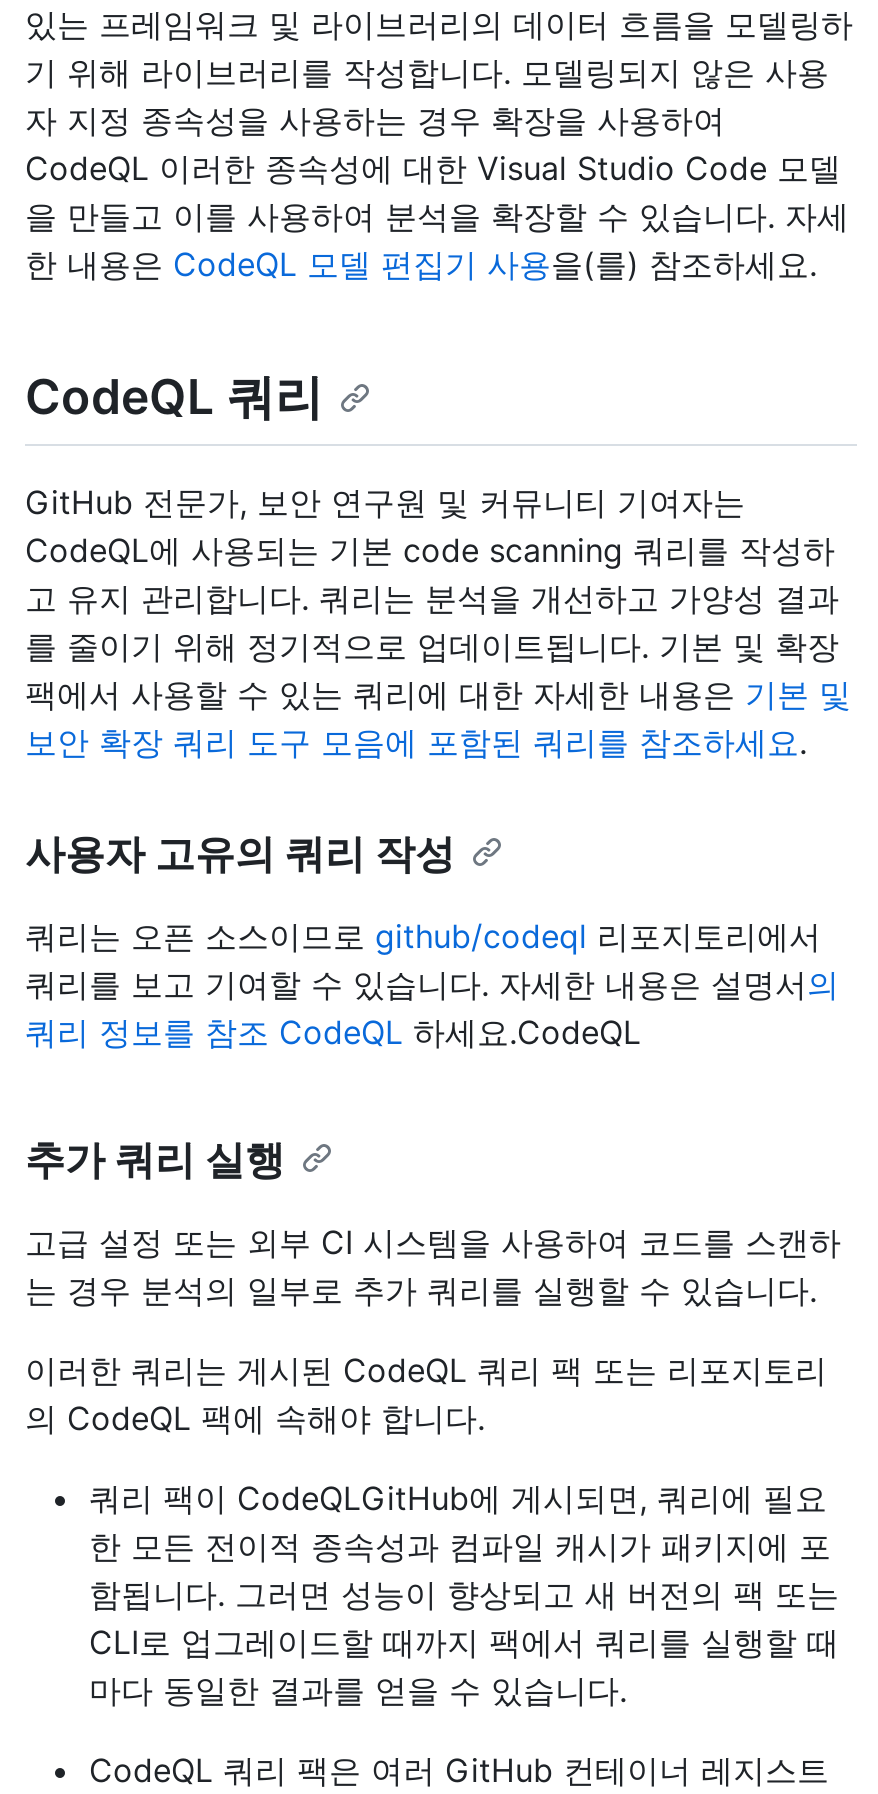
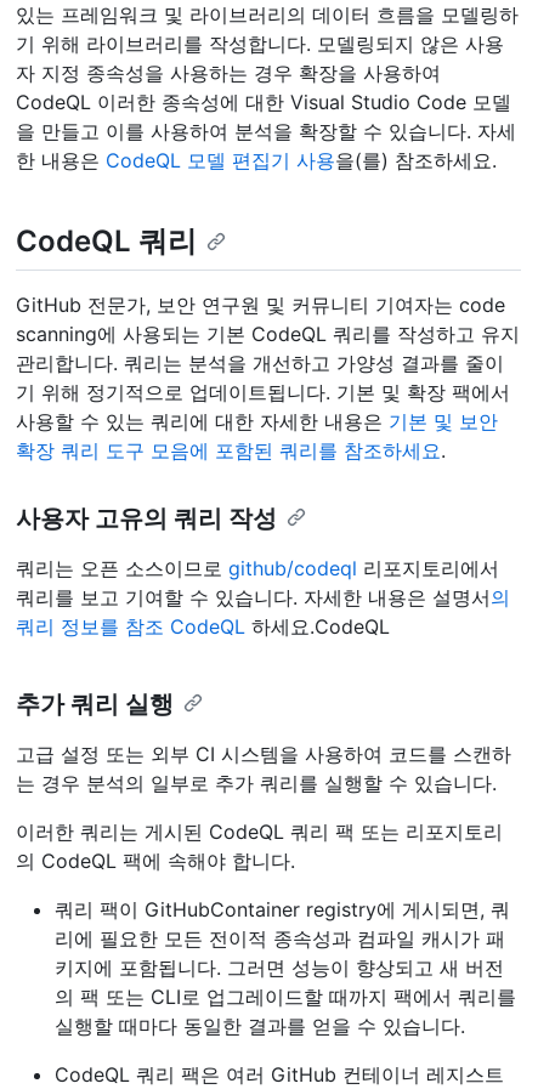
[25,481,851,761] GitHub 전문가, 보안 연구원 및 커뮤니티 기여자는 | CodeQL에 사용되는 기본 code scanning 쿼리를 작성하 | 고 유지 관리합니다. 쿼리는 분석을 개선하고 가양성 결과 | 를 줄이기 위해 정기적으로 업데이트됩니다. 기본 및 확장 | 팩에서 사용할 수 있는 쿼리에 대한 자세한 내용은 기본 및 | 보안 확장 쿼리 도구 모음에 포함된 쿼리를 참조하세요. -> [16,292,520,462] GitHub 전문가, 보안 연구원 및 커뮤니티 기여자는 code | scanning에 사용되는 기본 CodeQL 쿼리를 작성하고 유지 | 관리합니다. 쿼리는 분석을 개선하고 가양성 결과를 줄이 | 기 위해 정기적으로 업데이트됩니다. 기본 및 확장 팩에서 | 사용할 수 있는 쿼리에 대한 자세한 내용은 기본 및 보안 | 확장 쿼리 도구 모음에 포함된 쿼리를 참조하세요.
[89,1477,839,1709] 쿼리 팩이 CodeQLGitHub에 게시되면, 쿼리에 필요 | 한 모든 전이적 종속성과 컴파일 캐시가 패키지에 포 | 함됩니다. 그러면 성능이 향상되고 새 버전의 팩 또는 | CLI로 업그레이드할 때까지 팩에서 쿼리를 실행할 때 | 마다 동일한 결과를 얻을 수 있습니다. -> [55,897,516,1038] 쿼리 팩이 GitHubContainer registry에 게시되면, 쿼 | 리에 필요한 모든 전이적 종속성과 컴파일 캐시가 패 | 키지에 포함됩니다. 그러면 성능이 향상되고 새 버전 | 의 팩 또는 CLI로 업그레이드할 때까지 팩에서 쿼리를 | 실행할 때마다 동일한 결과를 얻을 수 있습니다.

